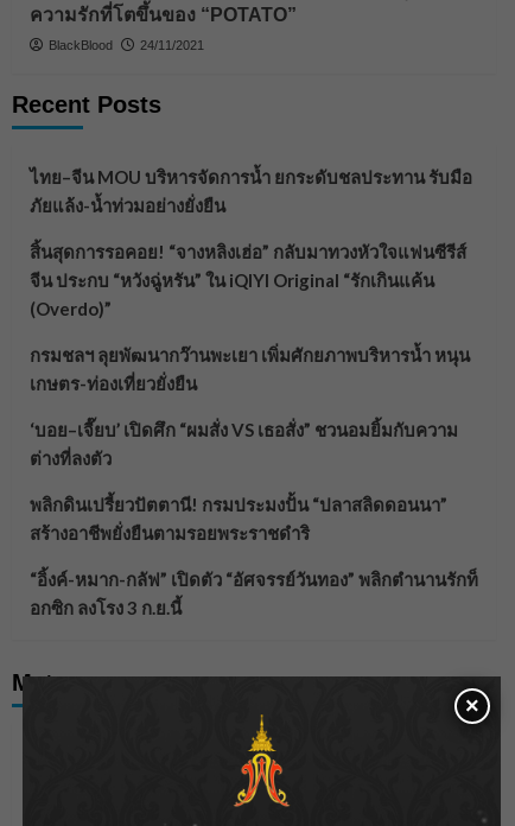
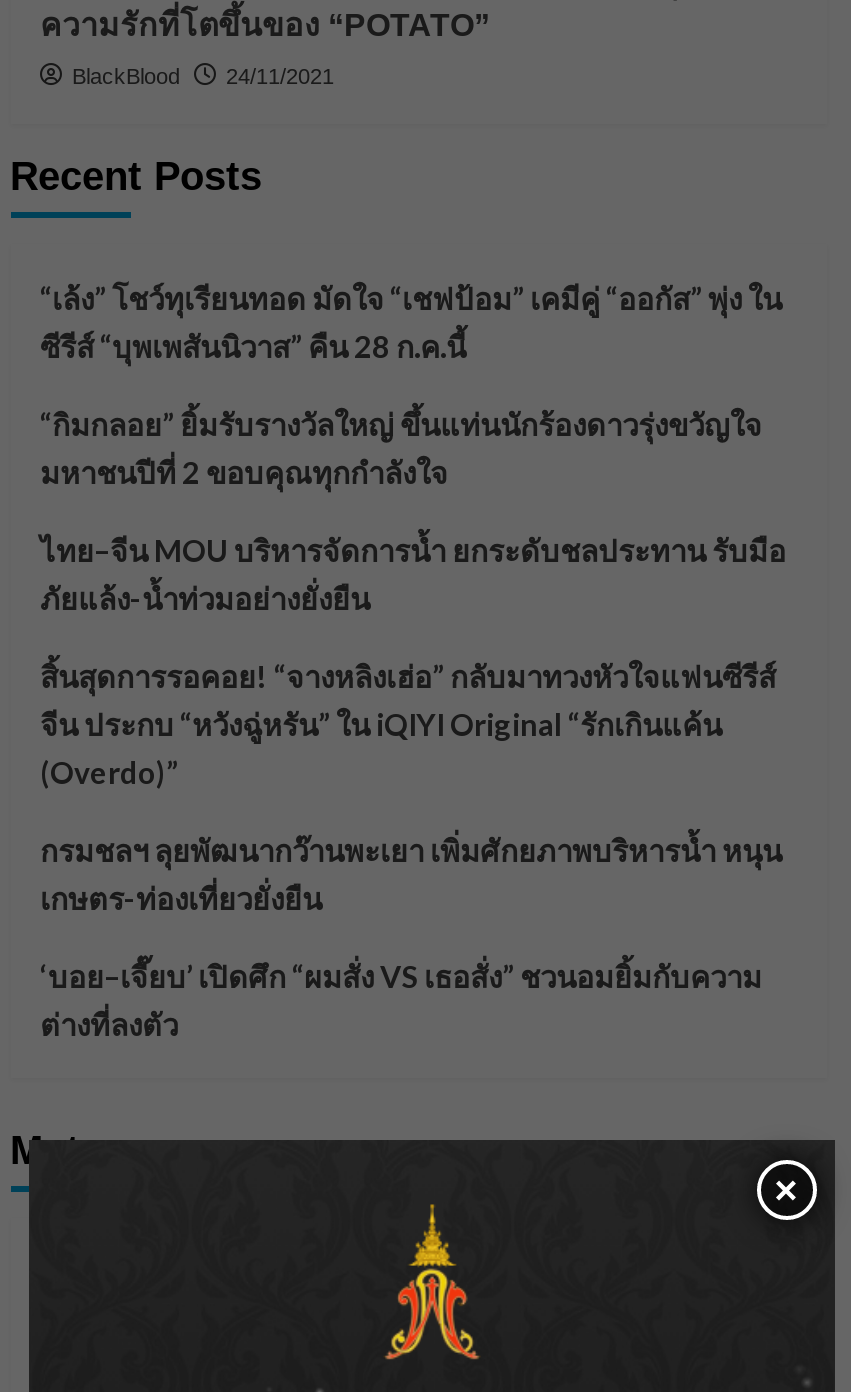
none -> [40,280,782,490] “เล้ง” โชว์ทุเรียนทอด มัดใจ “เชฟป้อม” เคมีคู่ “ออกัส” พุ่ง ใน | ซีรีส์ “บุพเพสันนิวาส” คืน 28 ก.ค.นี้ | “กิมกลอย” ยิ้มรับรางวัลใหญ่ ขึ้นแท่นนักร้องดาวรุ่งขวัญใจ | มหาชนปีที่ 2 ขอบคุณทุกกำลังใจ
moved [29,195,469,469] -> [40,580,782,1042]: ภัยแล้ง-น้ำท่วมอย่างยั่งยืน | สิ้นสุดการรอคอย! “จางหลิงเฮ่อ” กลับมาทวงหัวใจแฟนซีรีส์ | จีน ประกบ “หวังฉู่หรัน” ใน iQIYI Original “รักเกินแค้น | (Overdo)” | กรมชลฯ ลุยพัฒนากว๊านพะเยา เพิ่มศักยภาพบริหารน้ำ หนุน | เกษตร-ท่องเที่ยวยั่งยืน | ต่างที่ลงตัว
[29,494,478,618] พลิกดินเปรี้ยวปัตตานี! กรมประมงปั้น “ปลาสลิดดอนนา” | สร้างอาชีพยั่งยืนตามรอยพระราชดำริ | “อิ้งค์-หมาก-กลัฟ” เปิดตัว “อัศจรรย์วันทอง” พลิกตำนานรักท็ | อกซิก ลงโรง 3 ก.ย.นี้ -> none

